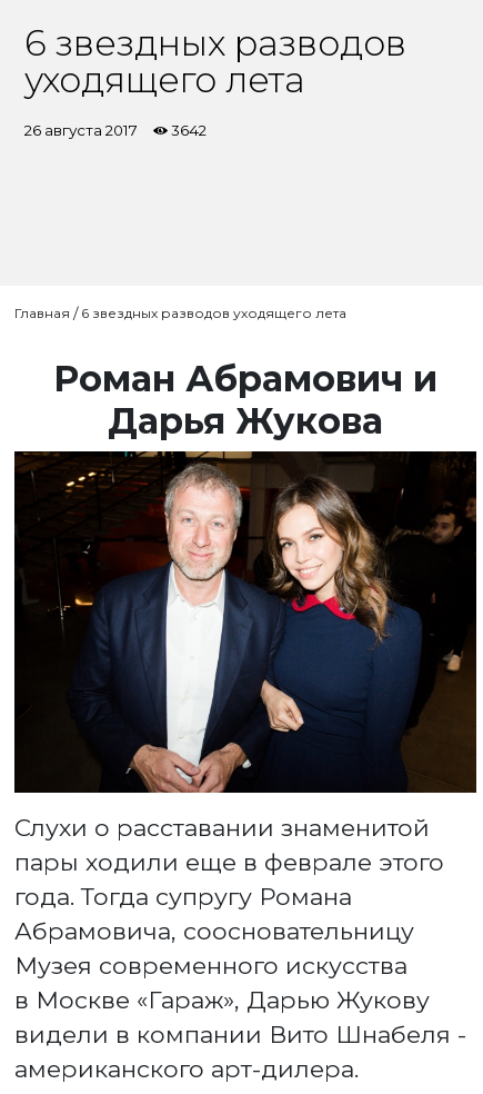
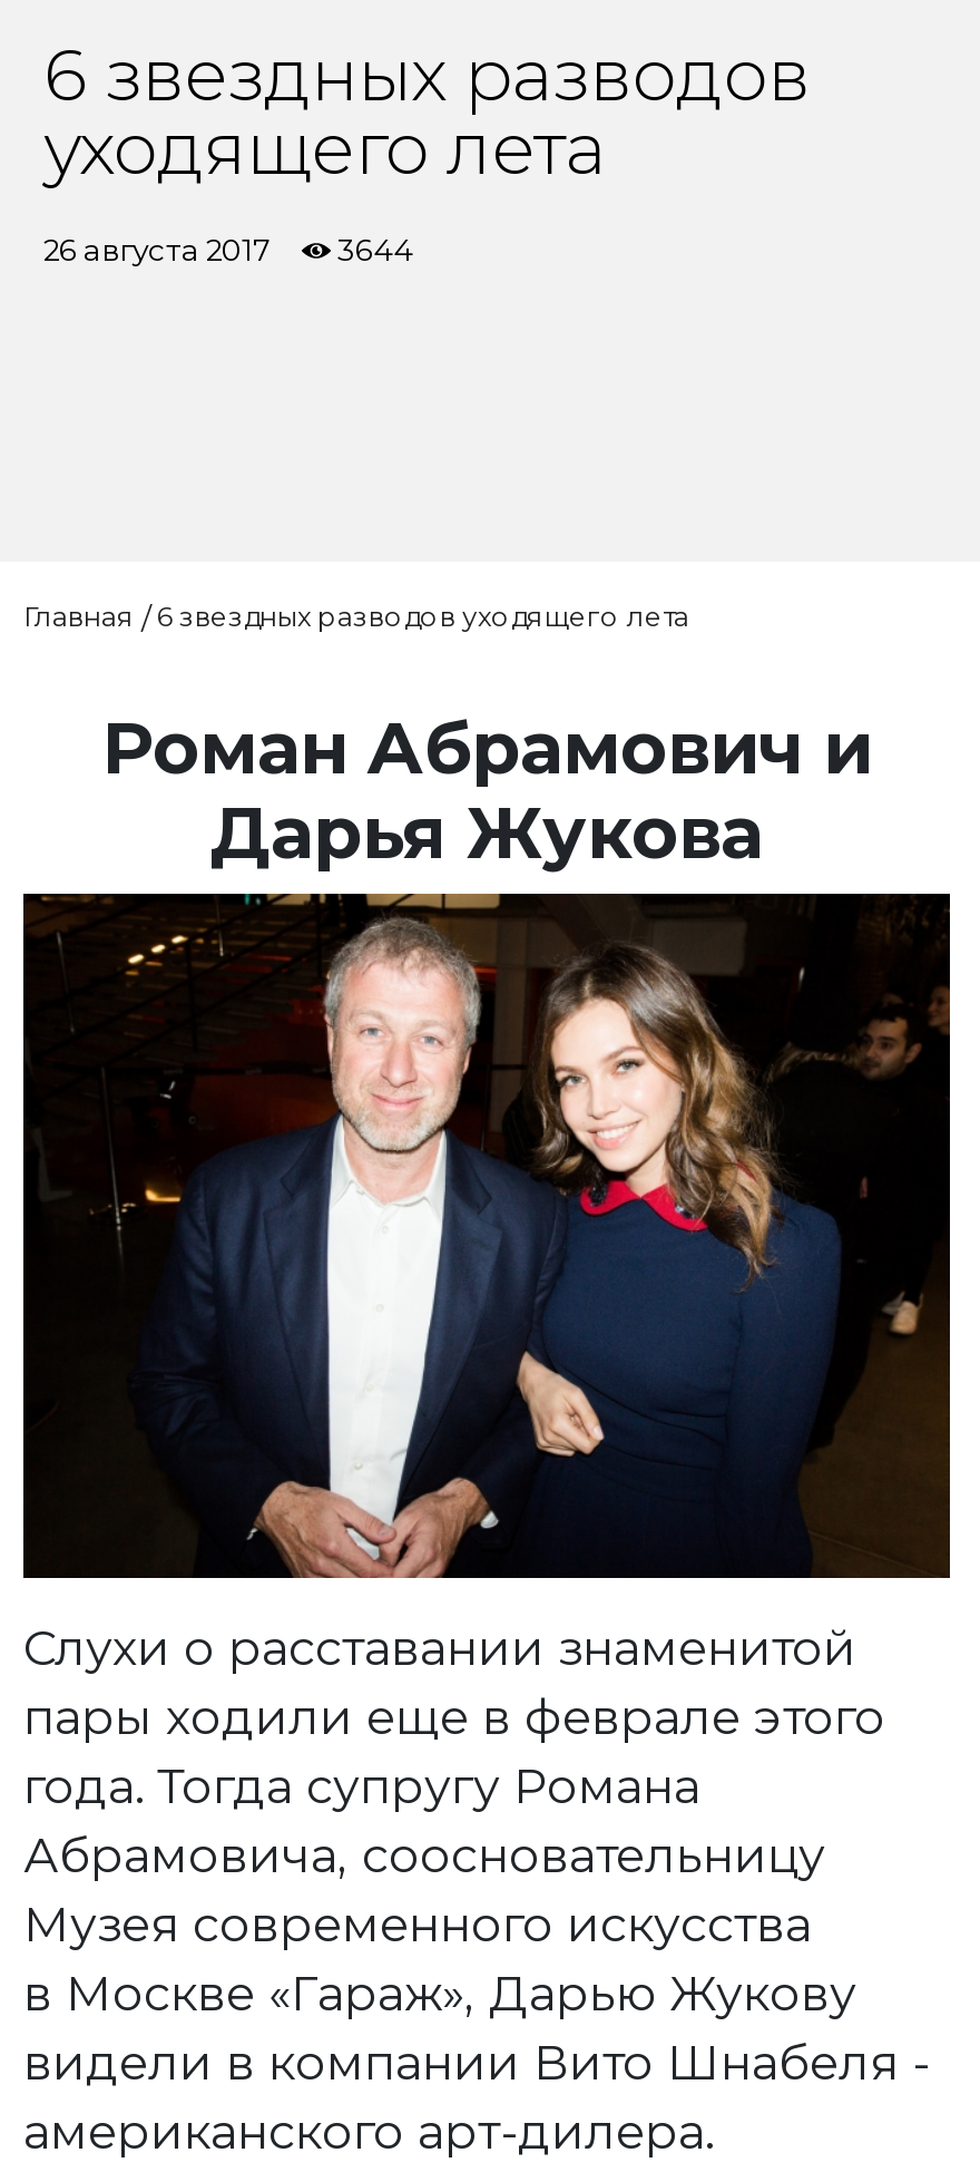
[24,121,207,139] 26 августа 2017 3642 -> [43,232,413,267] 26 августа 2017 3644

